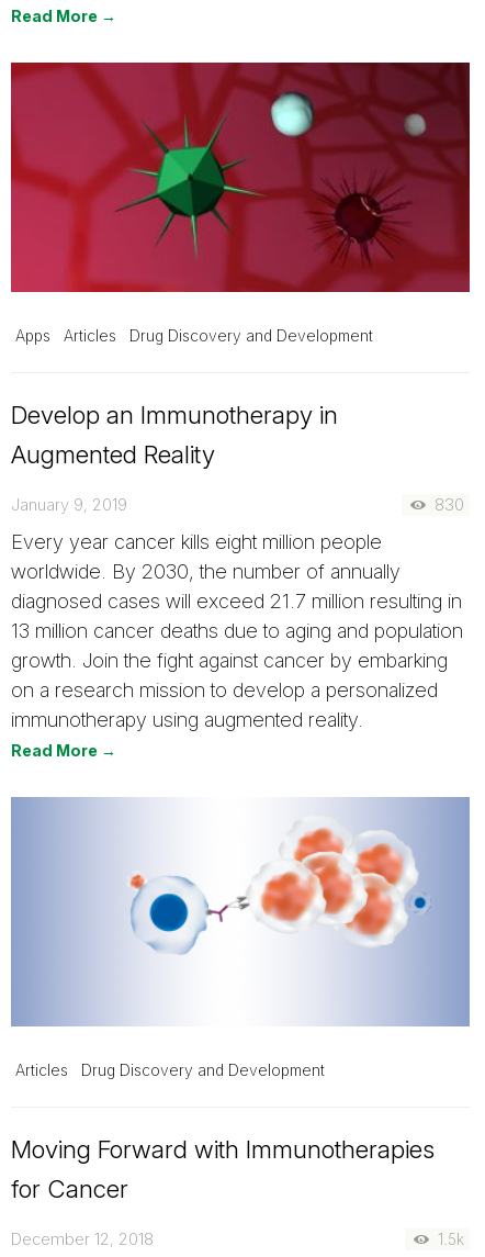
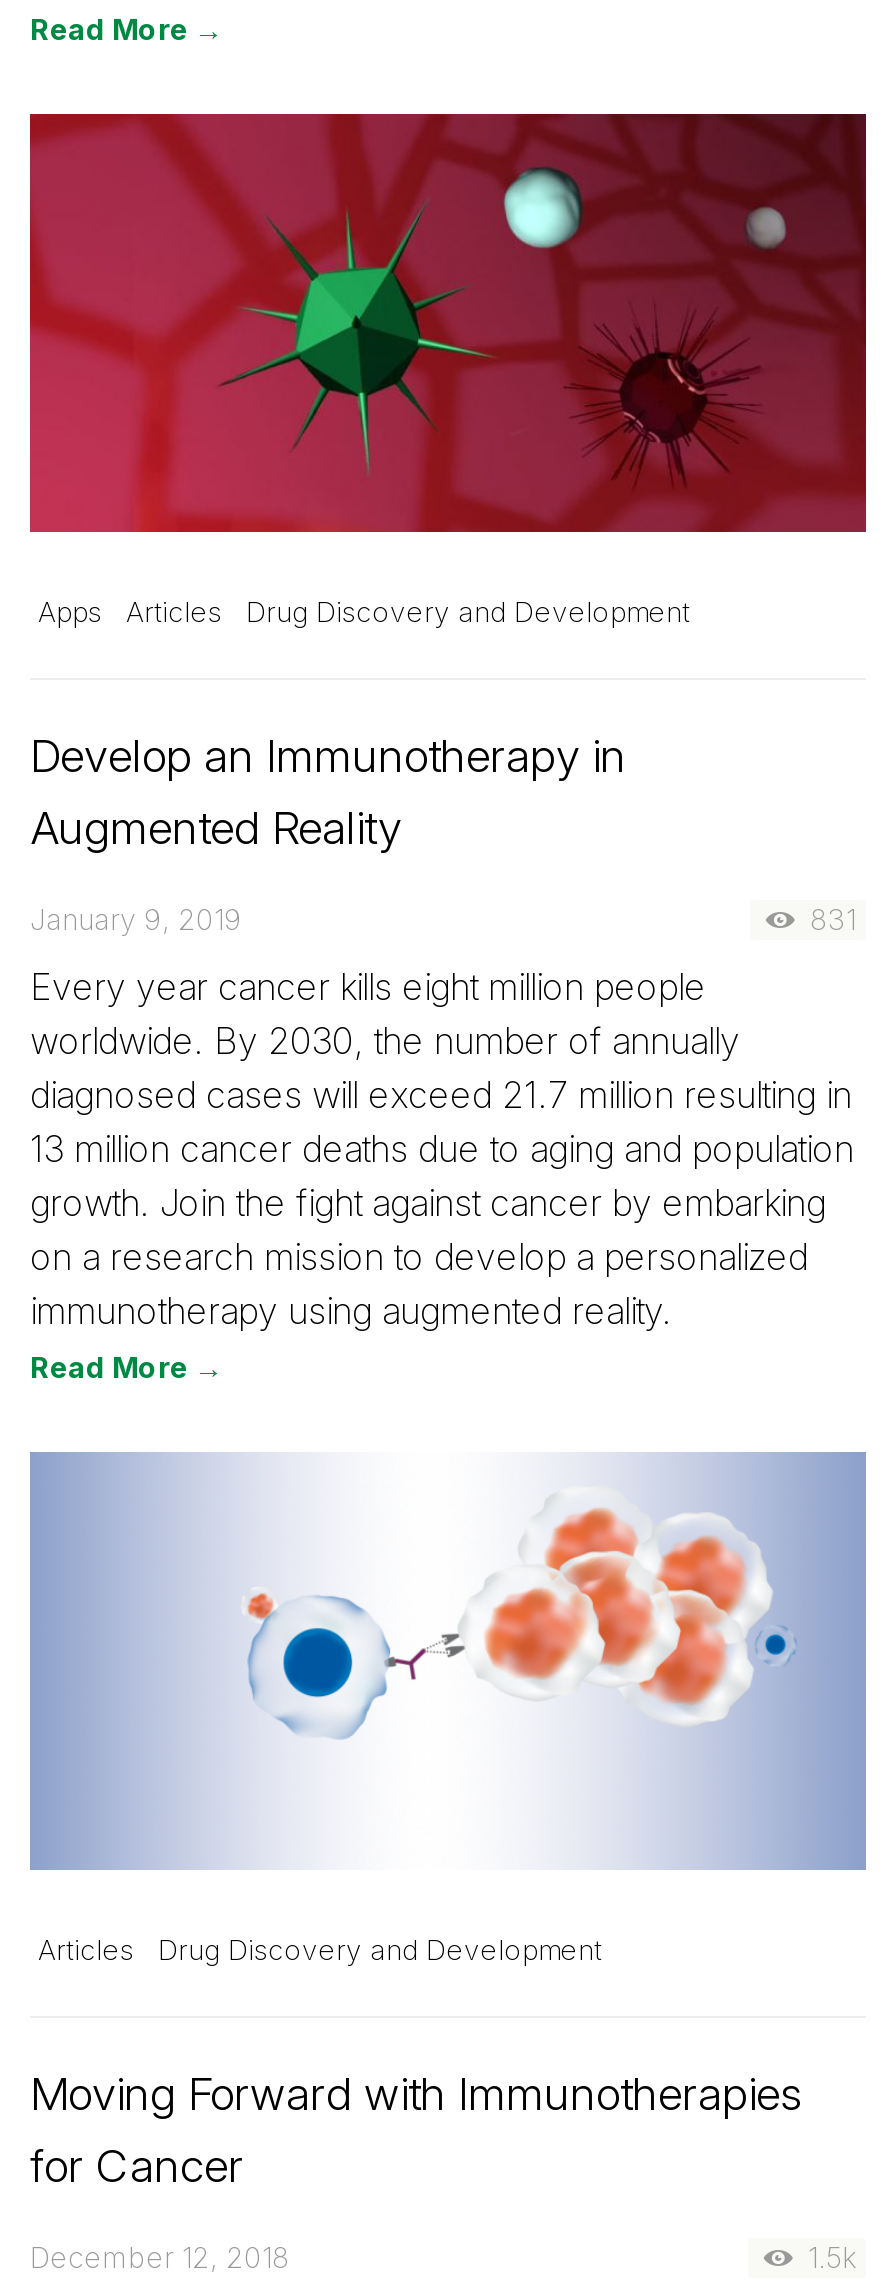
[435,495,464,514] 830 -> [810,902,856,936] 831

